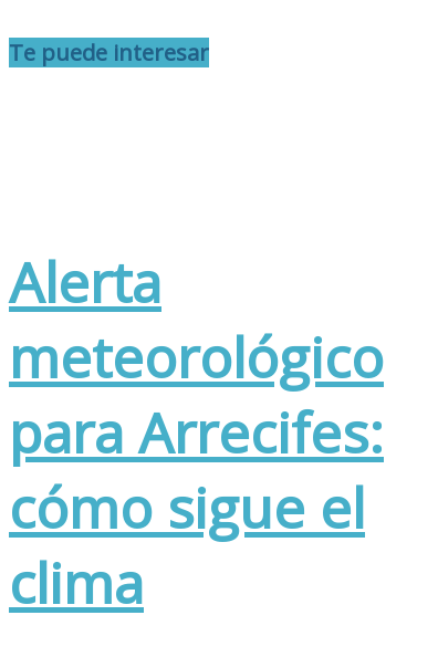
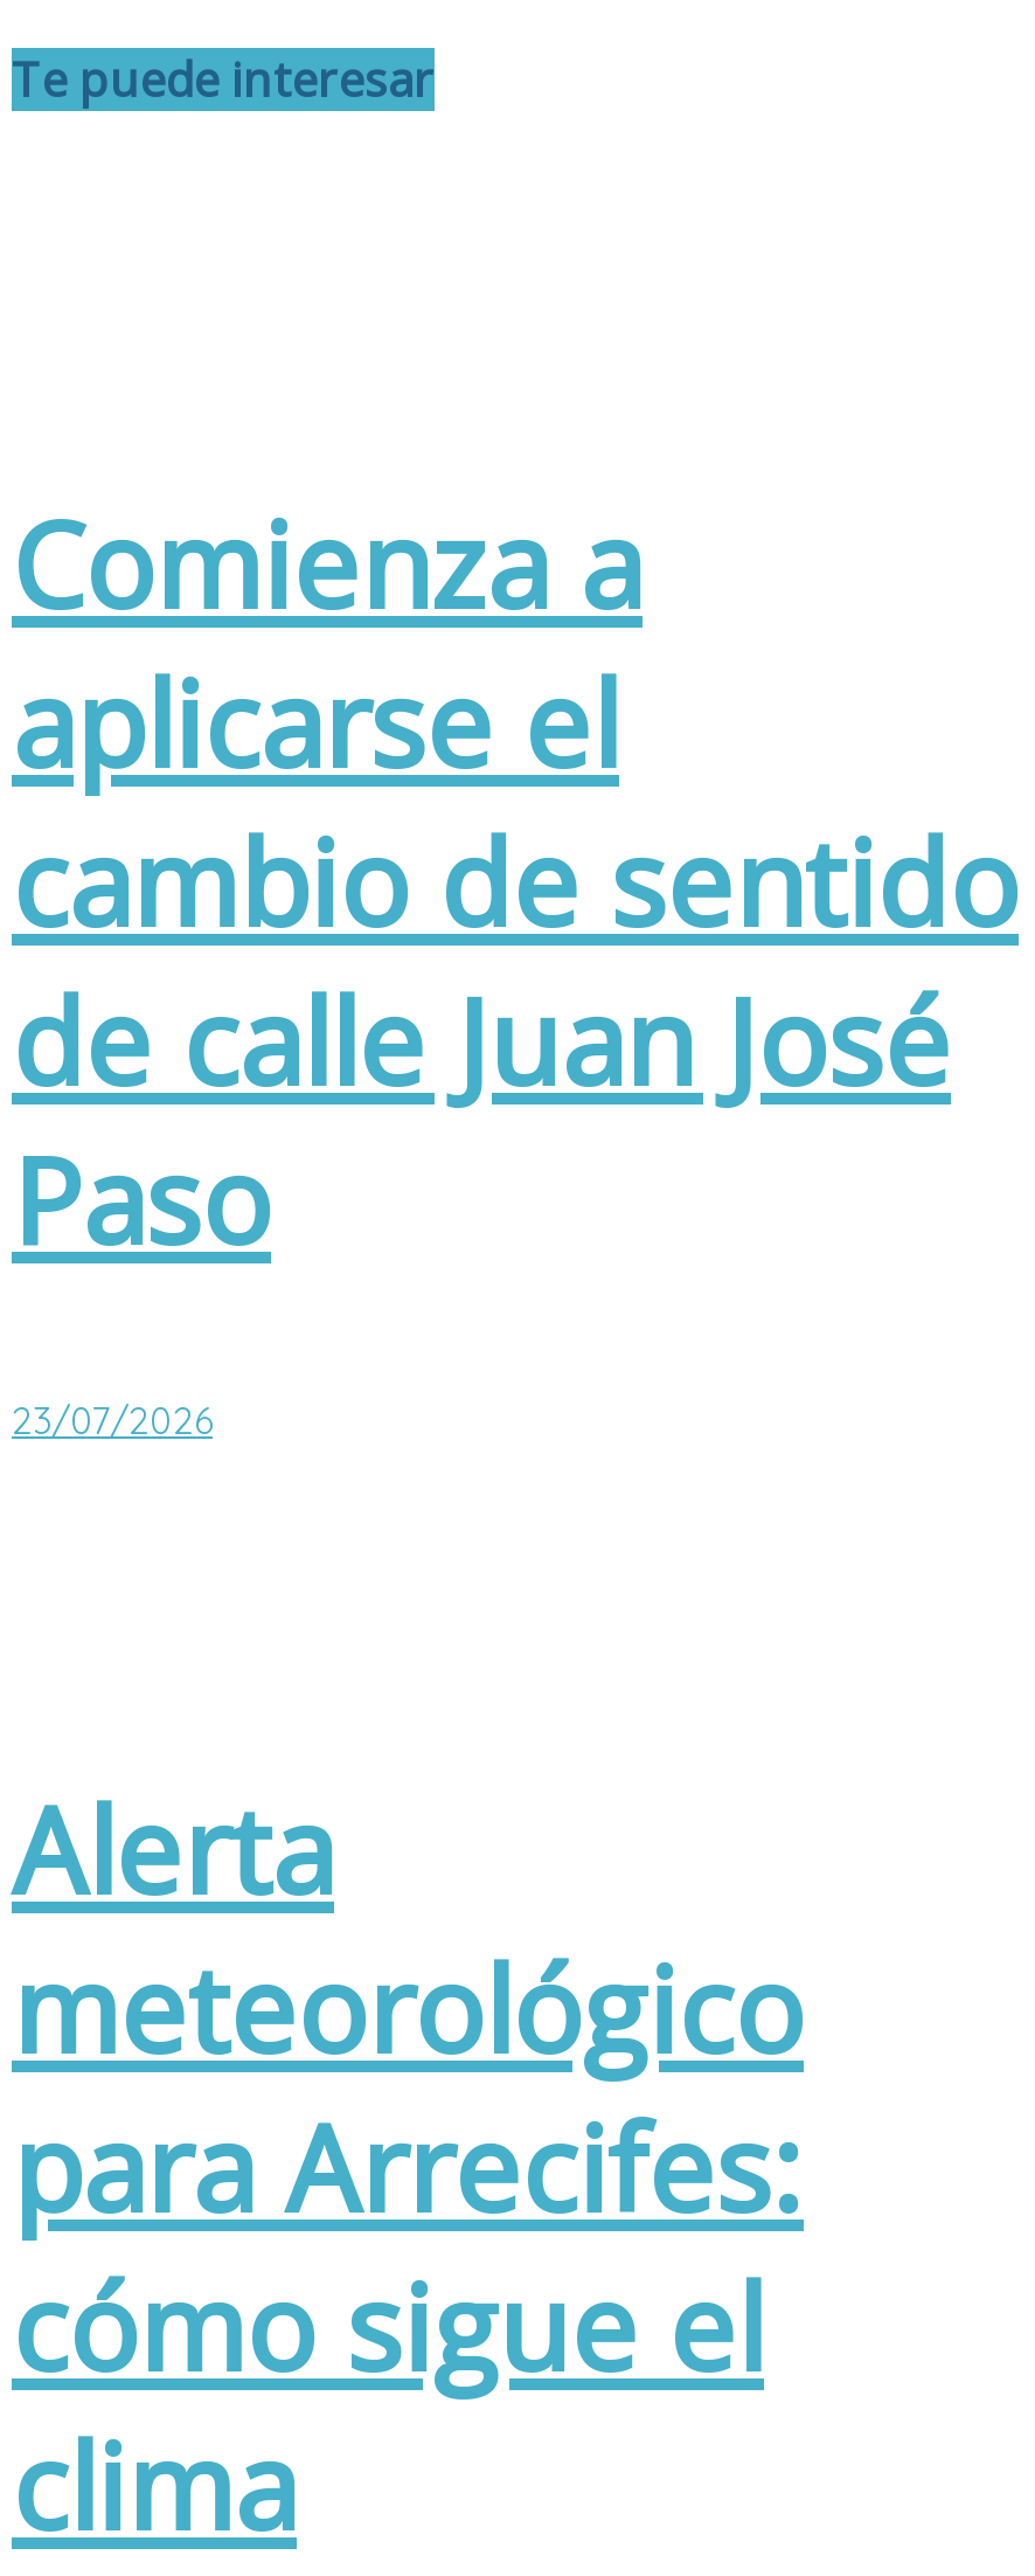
none -> [12,485,1019,1443] Comienza a | aplicarse el | cambio de sentido | de calle Juan José | Paso | 23/07/2026

